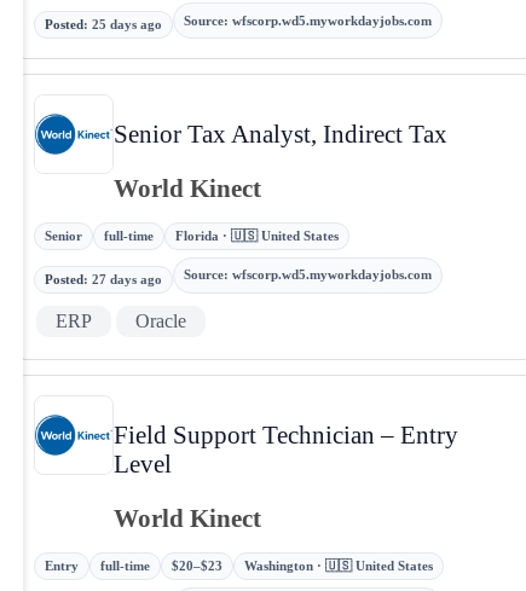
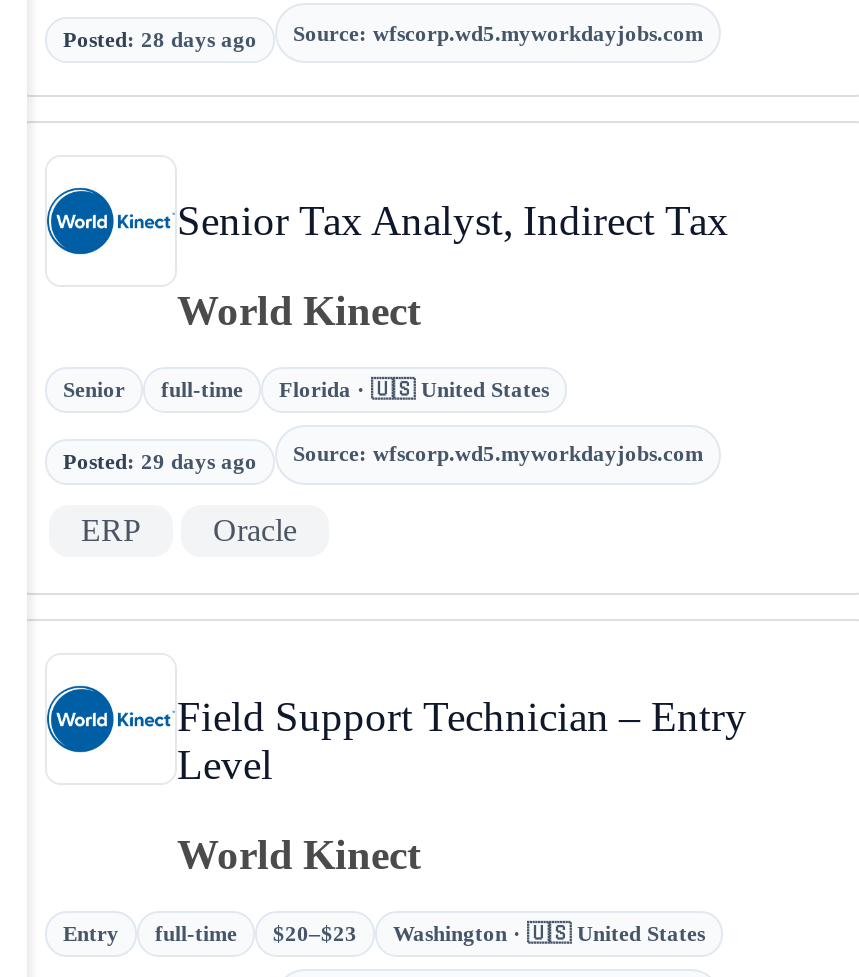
[45,17,162,32] Posted: 25 days ago -> [63,28,257,52] Posted: 28 days ago
[45,272,162,286] Posted: 27 days ago -> [63,449,257,473] Posted: 29 days ago

